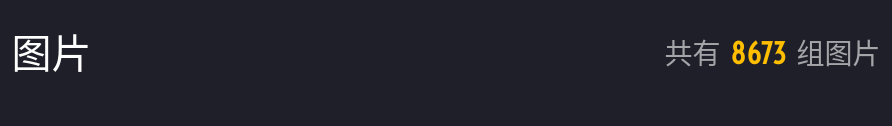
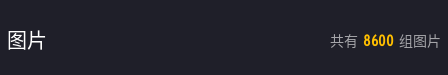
[665,33,881,71] 共有 8673 组图片 -> [330,31,441,50] 共有 8600 组图片

